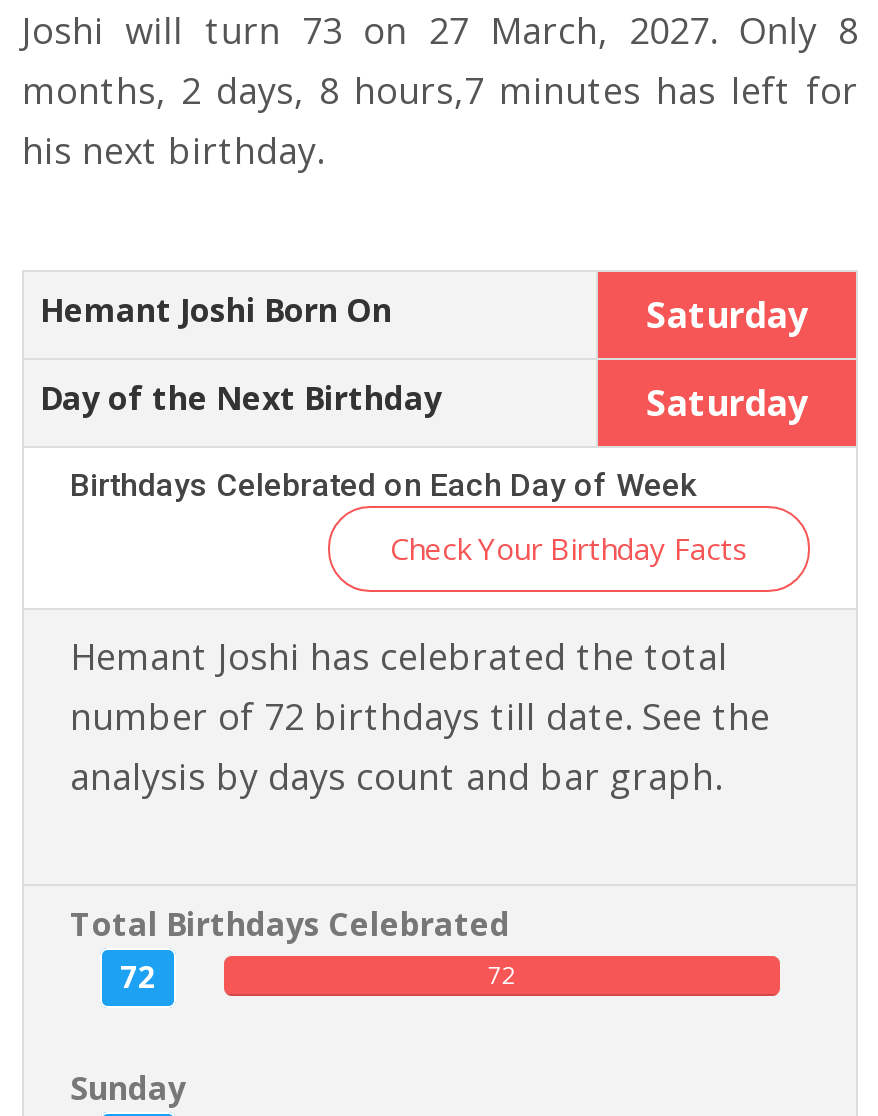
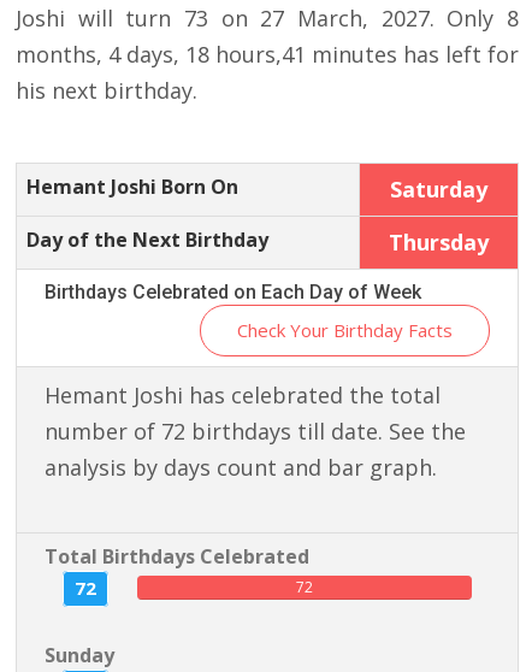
[22,66,858,114] months, 2 days, 8 hours,7 minutes has left for -> [16,40,519,69] months, 4 days, 18 hours,41 minutes has left for
[646,378,808,426] Saturday -> [389,228,489,257] Thursday

